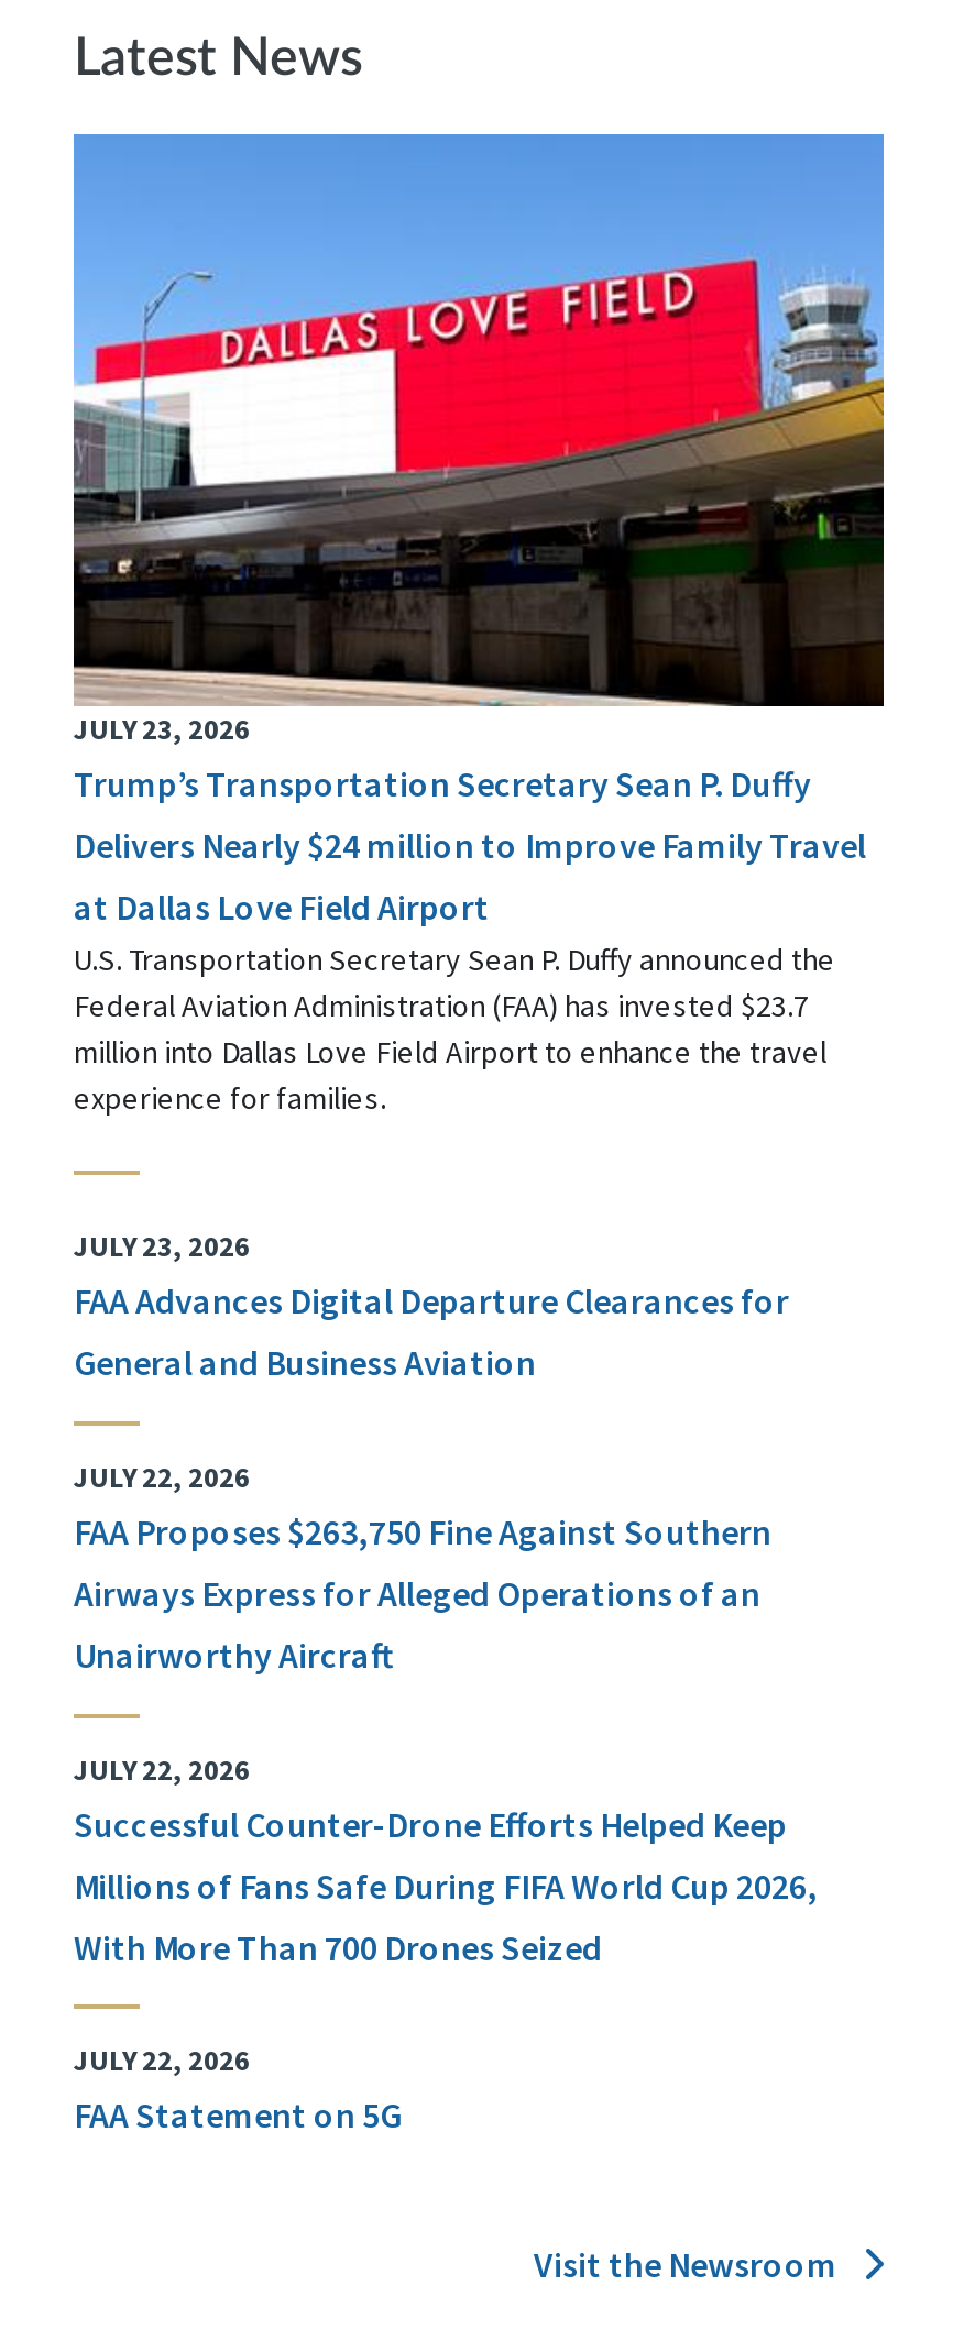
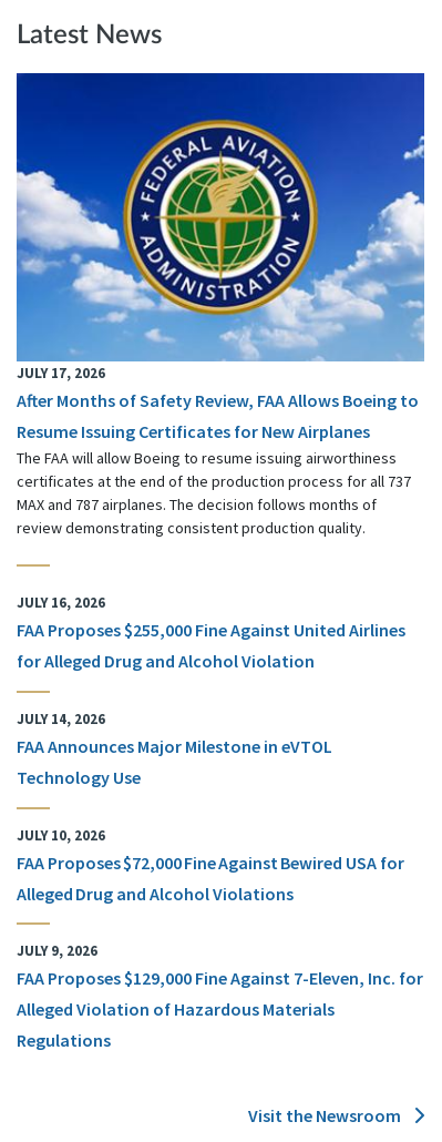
[72,132,886,1117] [image] | JULY 23, 2026 | Trump’s Transportation Secretary Sean P. Duffy | Delivers Nearly $24 million to Improve Family Travel | at Dallas Love Field Airport | U.S. Transportation Secretary Sean P. Duffy announced the | Federal Aviation Administration (FAA) has invested $23.7 | million into Dallas Love Field Airport to enhance the travel | experience for families. -> [16,72,425,537] [image] | JULY 17, 2026 | After Months of Safety Review, FAA Allows Boeing to | Resume Issuing Certificates for New Airplanes | The FAA will allow Boeing to resume issuing airworthiness | certificates at the end of the production process for all 737 | MAX and 787 airplanes. The decision follows months of | review demonstrating consistent production quality.
[74,1229,789,1385] JULY 23, 2026 | FAA Advances Digital Departure Clearances for | General and Business Aviation -> [17,594,405,672] JULY 16, 2026 | FAA Proposes $255,000 Fine Against United Airlines | for Alleged Drug and Alcohol Violation
[74,1459,771,1677] JULY 22, 2026 | FAA Proposes $263,750 Fine Against Southern | Airways Express for Alleged Operations of an | Unairworthy Aircraft -> [17,710,332,788] JULY 14, 2026 | FAA Announces Major Milestone in eVTOL | Technology Use
[74,1751,818,1968] JULY 22, 2026 | Successful Counter-Drone Efforts Helped Keep | Millions of Fans Safe During FIFA World Cup 2026, | With More Than 700 Drones Seized -> [17,826,404,904] JULY 10, 2026 | FAA Proposes $72,000 Fine Against Bewired USA for | Alleged Drug and Alcohol Violations
[74,2042,402,2137] JULY 22, 2026 | FAA Statement on 5G -> [17,942,423,1051] JULY 9, 2026 | FAA Proposes $129,000 Fine Against 7-Eleven, Inc. for | Alleged Violation of Hazardous Materials | Regulations

